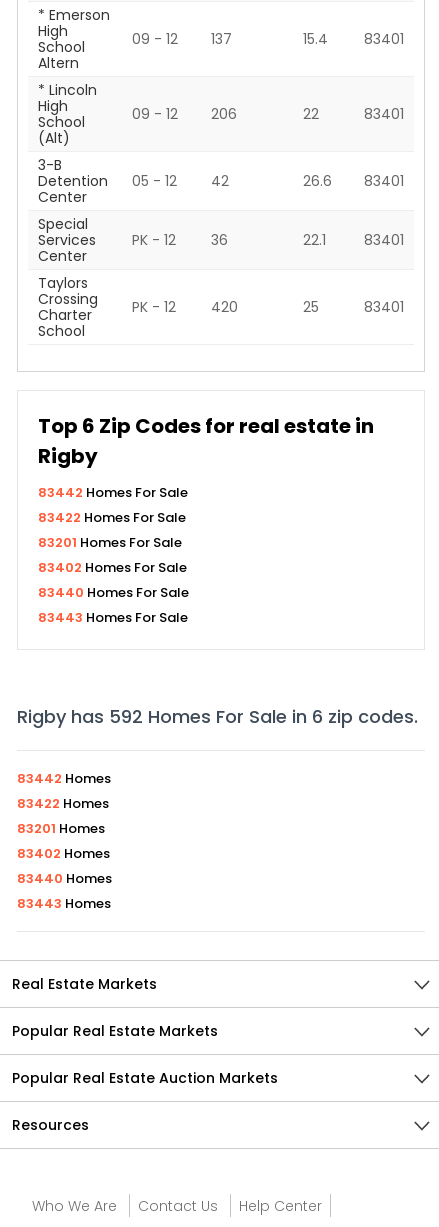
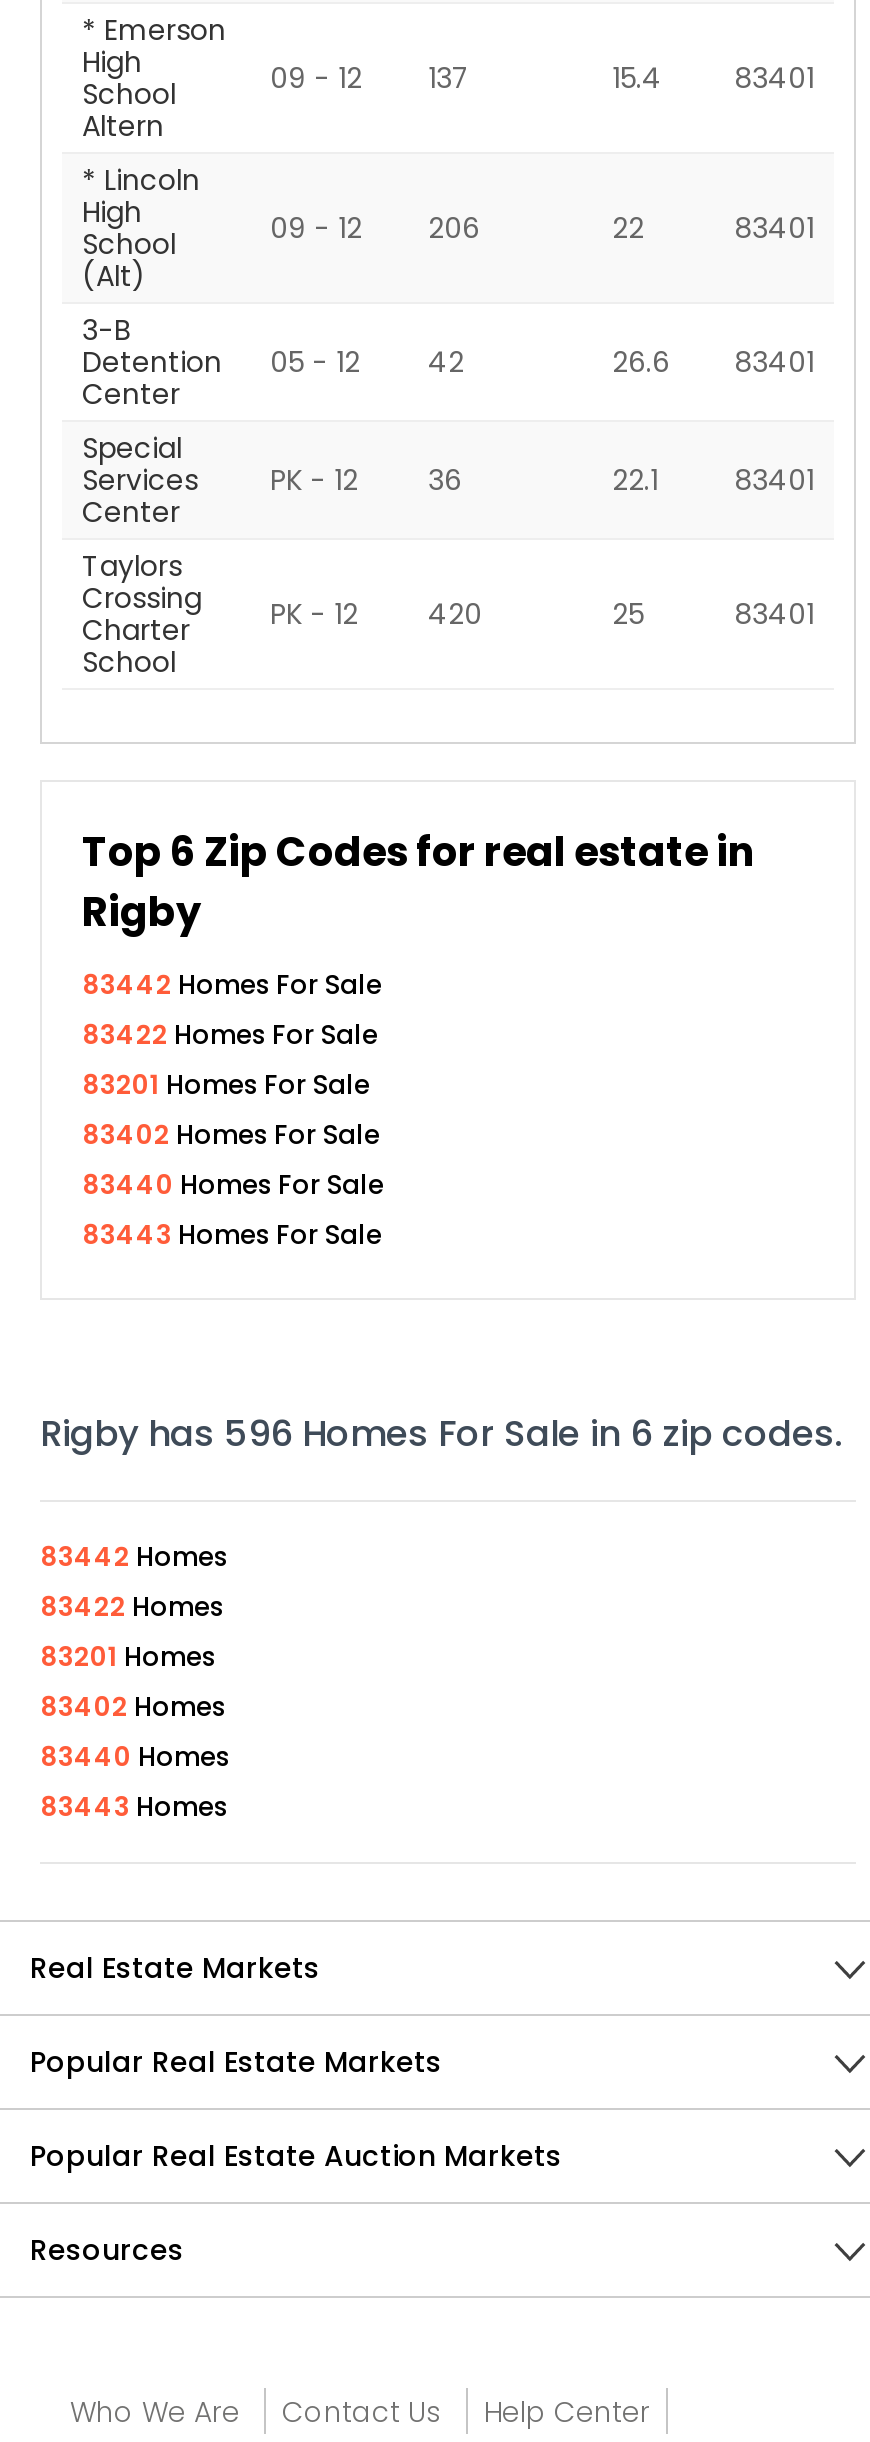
[17,704,418,729] Rigby has 592 Homes For Sale in 6 zip codes. -> [40,1408,842,1458] Rigby has 596 Homes For Sale in 6 zip codes.

